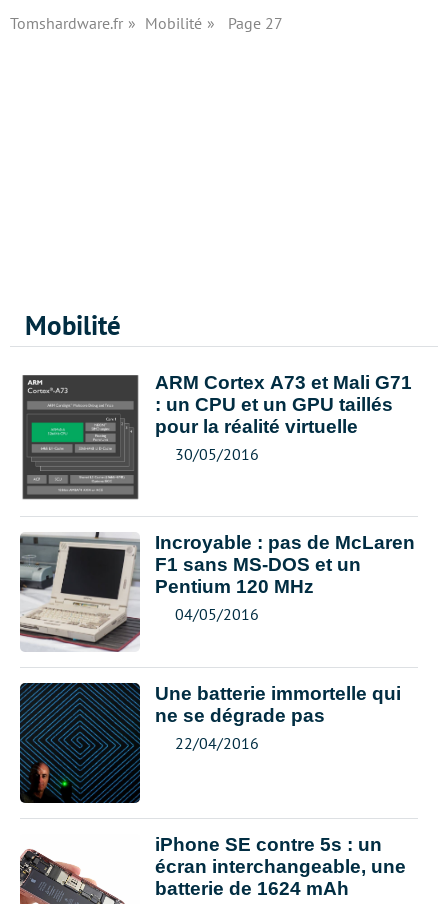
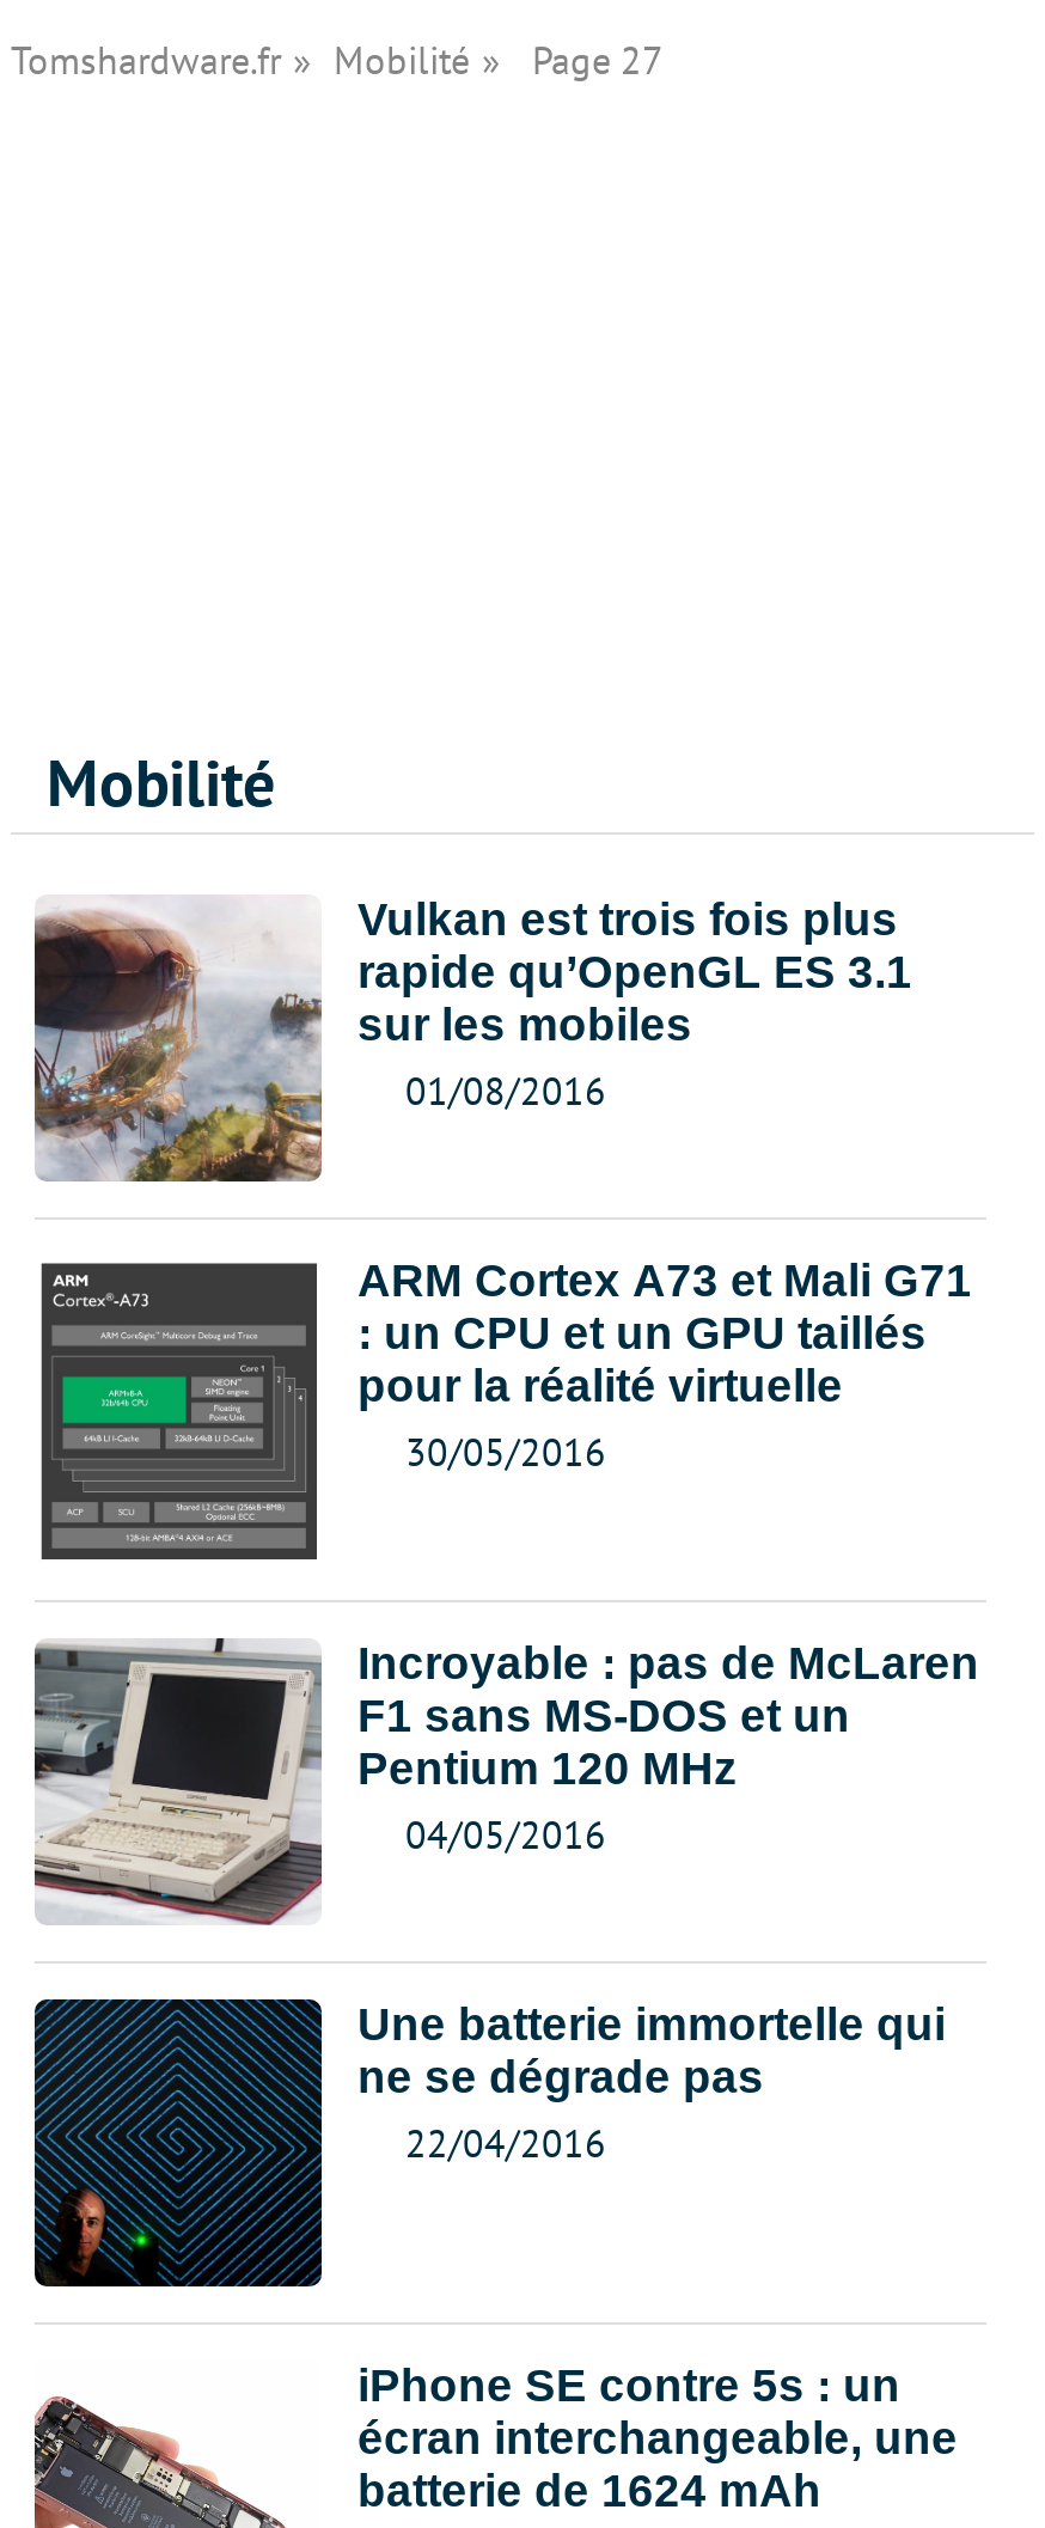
none -> [32,894,912,1184] [image] | Vulkan est trois fois plus | rapide qu’OpenGL ES 3.1 | sur les mobiles | 01/08/2016

